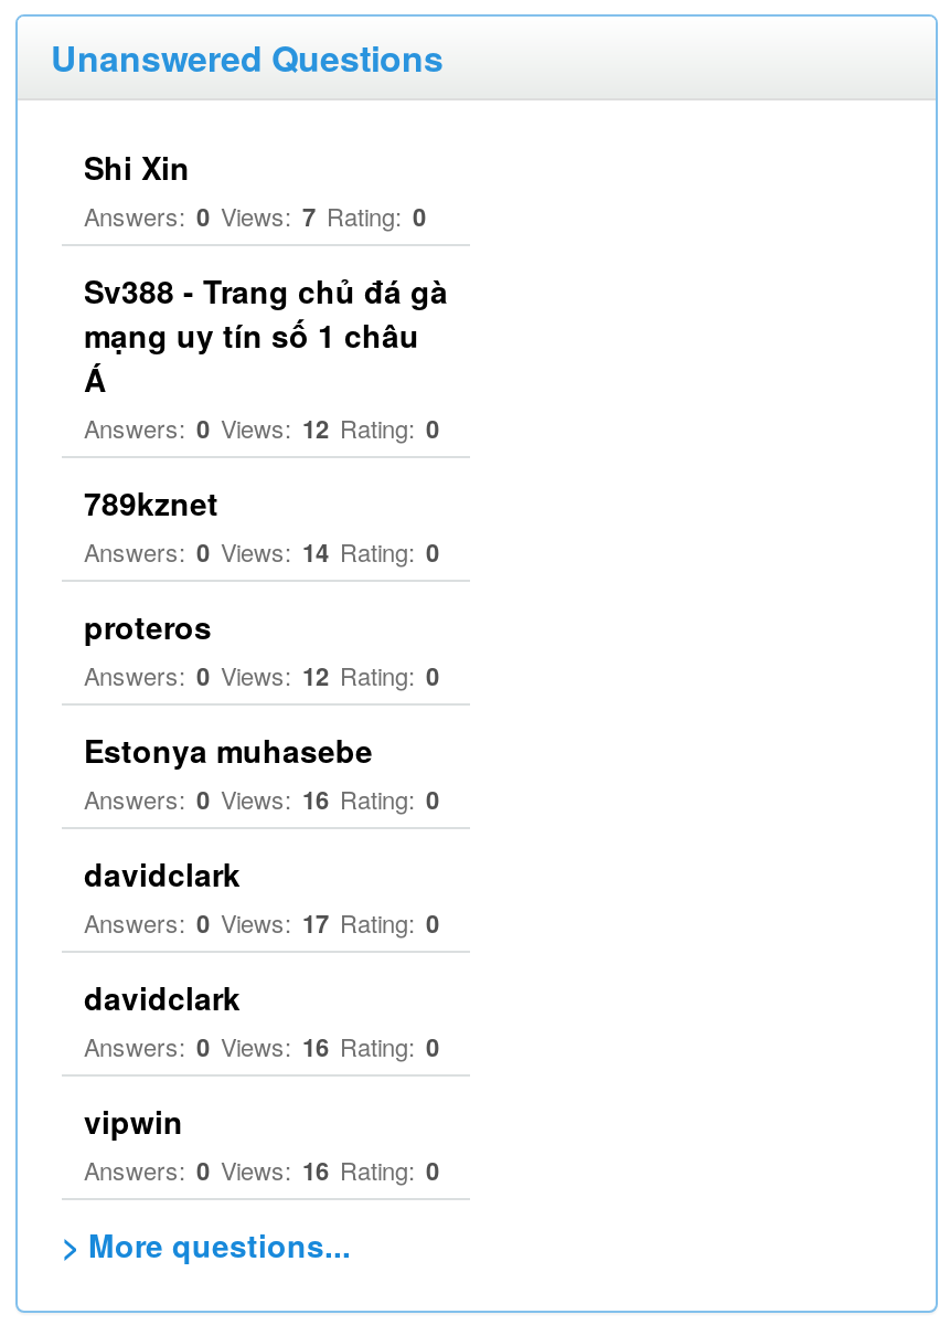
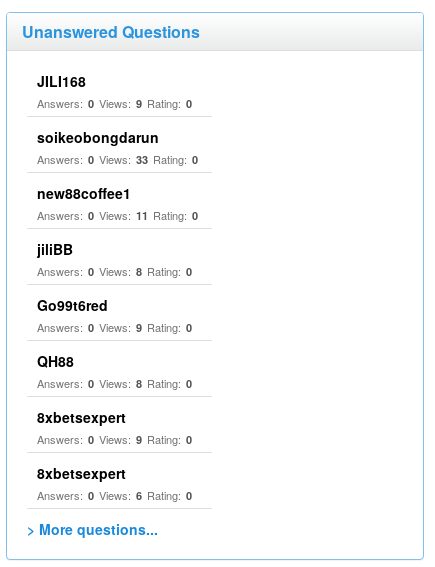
[84,145,426,233] Shi Xin | Answers: 0 Views: 7 Rating: 0 -> [37,71,192,111] JILI168 | Answers: 0 Views: 9 Rating: 0
[84,268,448,445] Sv388 - Trang chủ đá gà | mạng uy tín số 1 châu | Á | Answers: 0 Views: 12 Rating: 0 -> [37,127,198,167] soikeobongdarun | Answers: 0 Views: 33 Rating: 0
[84,480,439,569] 789kznet | Answers: 0 Views: 14 Rating: 0 -> [37,183,198,223] new88coffee1 | Answers: 0 Views: 11 Rating: 0
[84,604,439,692] proteros | Answers: 0 Views: 12 Rating: 0 -> [37,239,192,279] jiliBB | Answers: 0 Views: 8 Rating: 0
[84,728,439,816] Estonya muhasebe | Answers: 0 Views: 16 Rating: 0 -> [37,295,192,335] Go99t6red | Answers: 0 Views: 9 Rating: 0
[84,851,439,940] davidclark | Answers: 0 Views: 17 Rating: 0 -> [37,351,192,391] QH88 | Answers: 0 Views: 8 Rating: 0
[84,975,439,1063] davidclark | Answers: 0 Views: 16 Rating: 0 -> [37,407,192,447] 8xbetsexpert | Answers: 0 Views: 9 Rating: 0
[84,1099,439,1187] vipwin | Answers: 0 Views: 16 Rating: 0 -> [37,463,192,503] 8xbetsexpert | Answers: 0 Views: 6 Rating: 0

